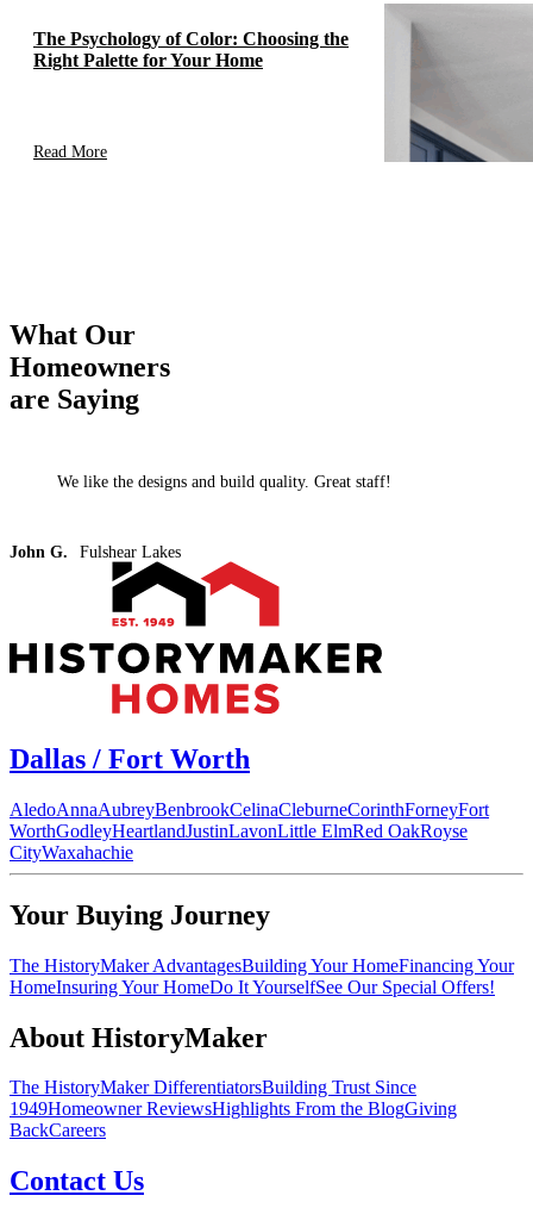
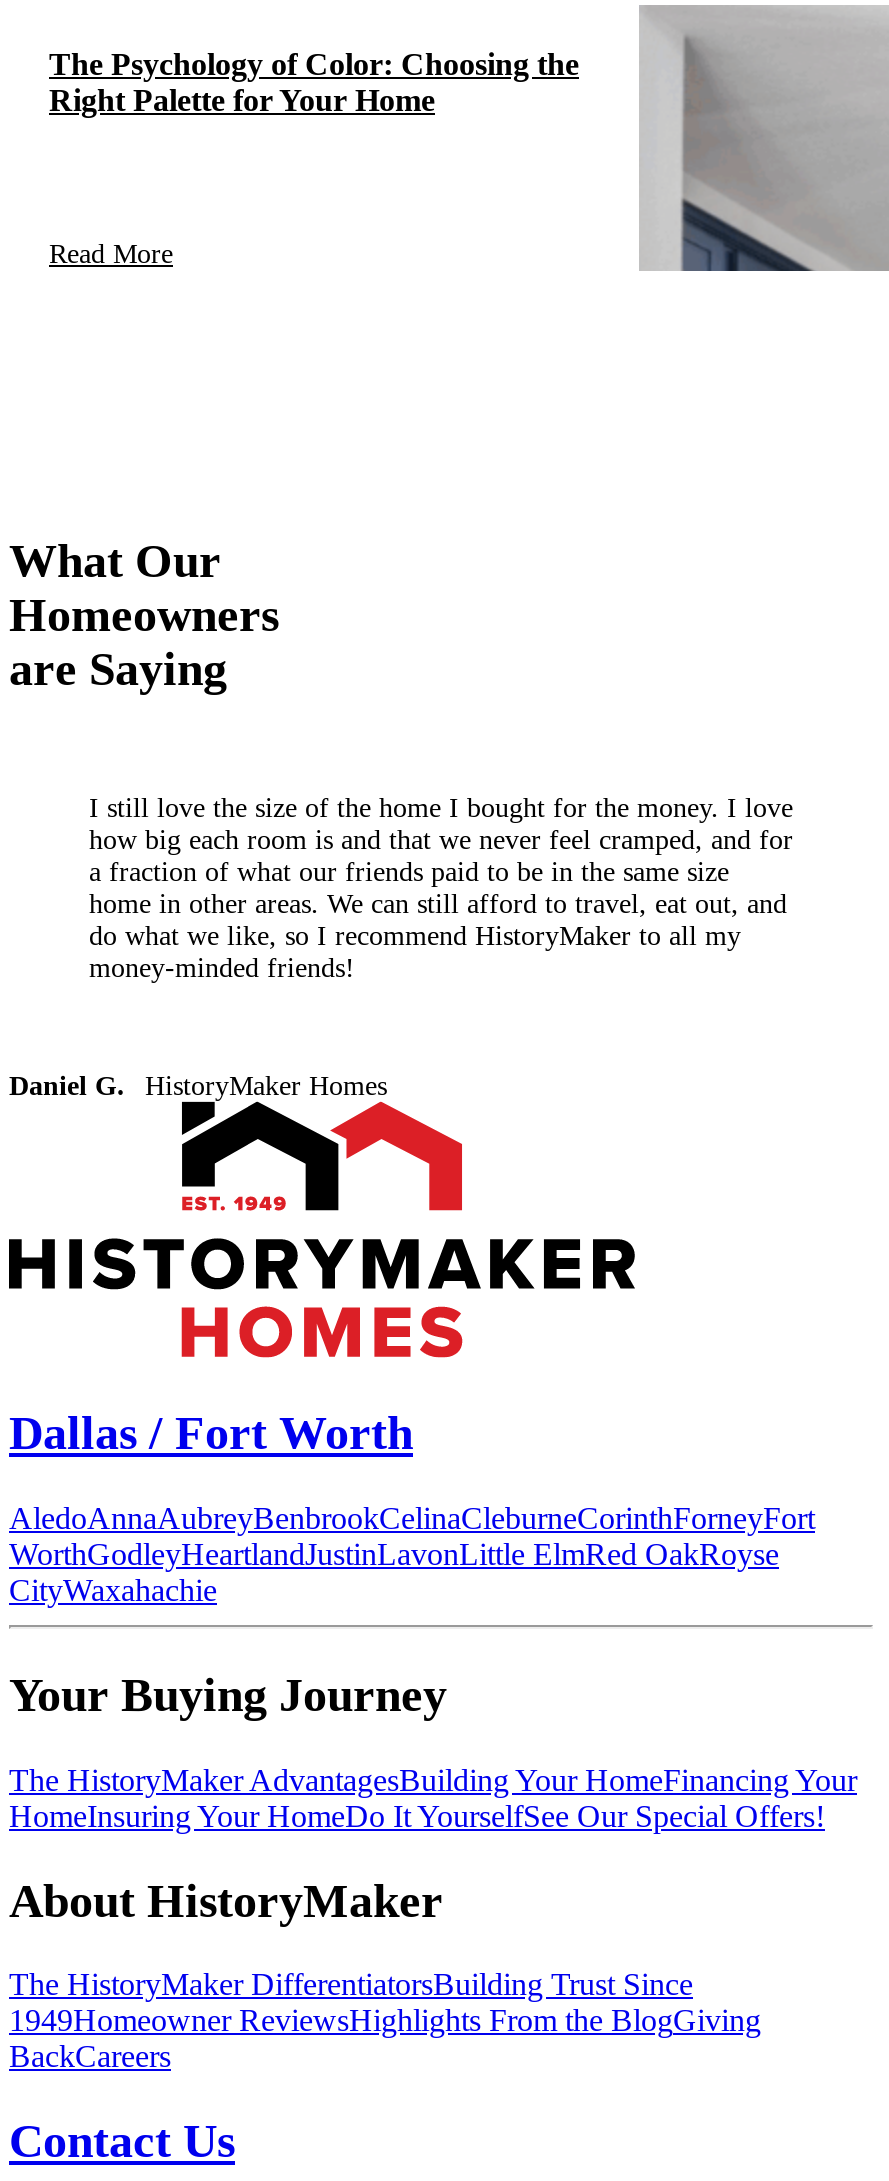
[57,473,391,491] We like the designs and build quality. Great staff! -> [89,793,793,983] I still love the size of the home I bought for the money. I love | how big each room is and that we never feel cramped, and for | a fraction of what our friends paid to be in the same size | home in other areas. We can still afford to travel, eat out, and | do what we like, so I recommend HistoryMaker to all my | money-minded friends!
[10,543,181,561] John G. | Fulshear Lakes -> [9,1071,387,1101] Daniel G. | HistoryMaker Homes

